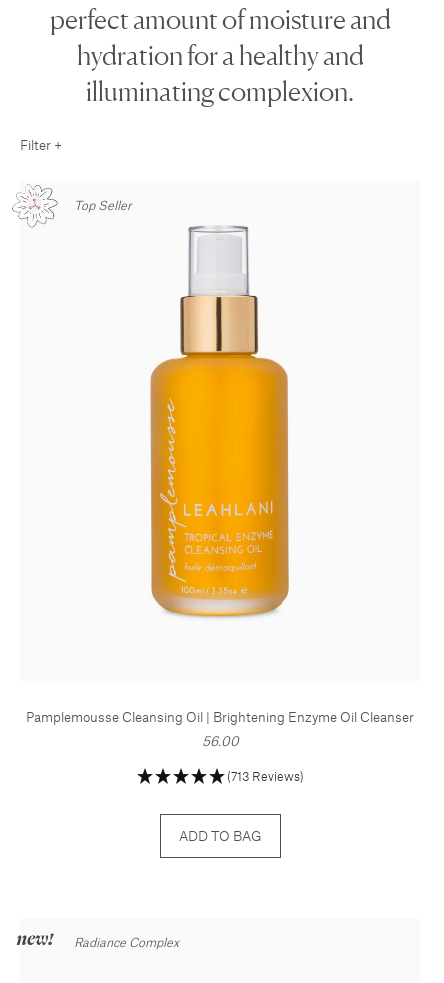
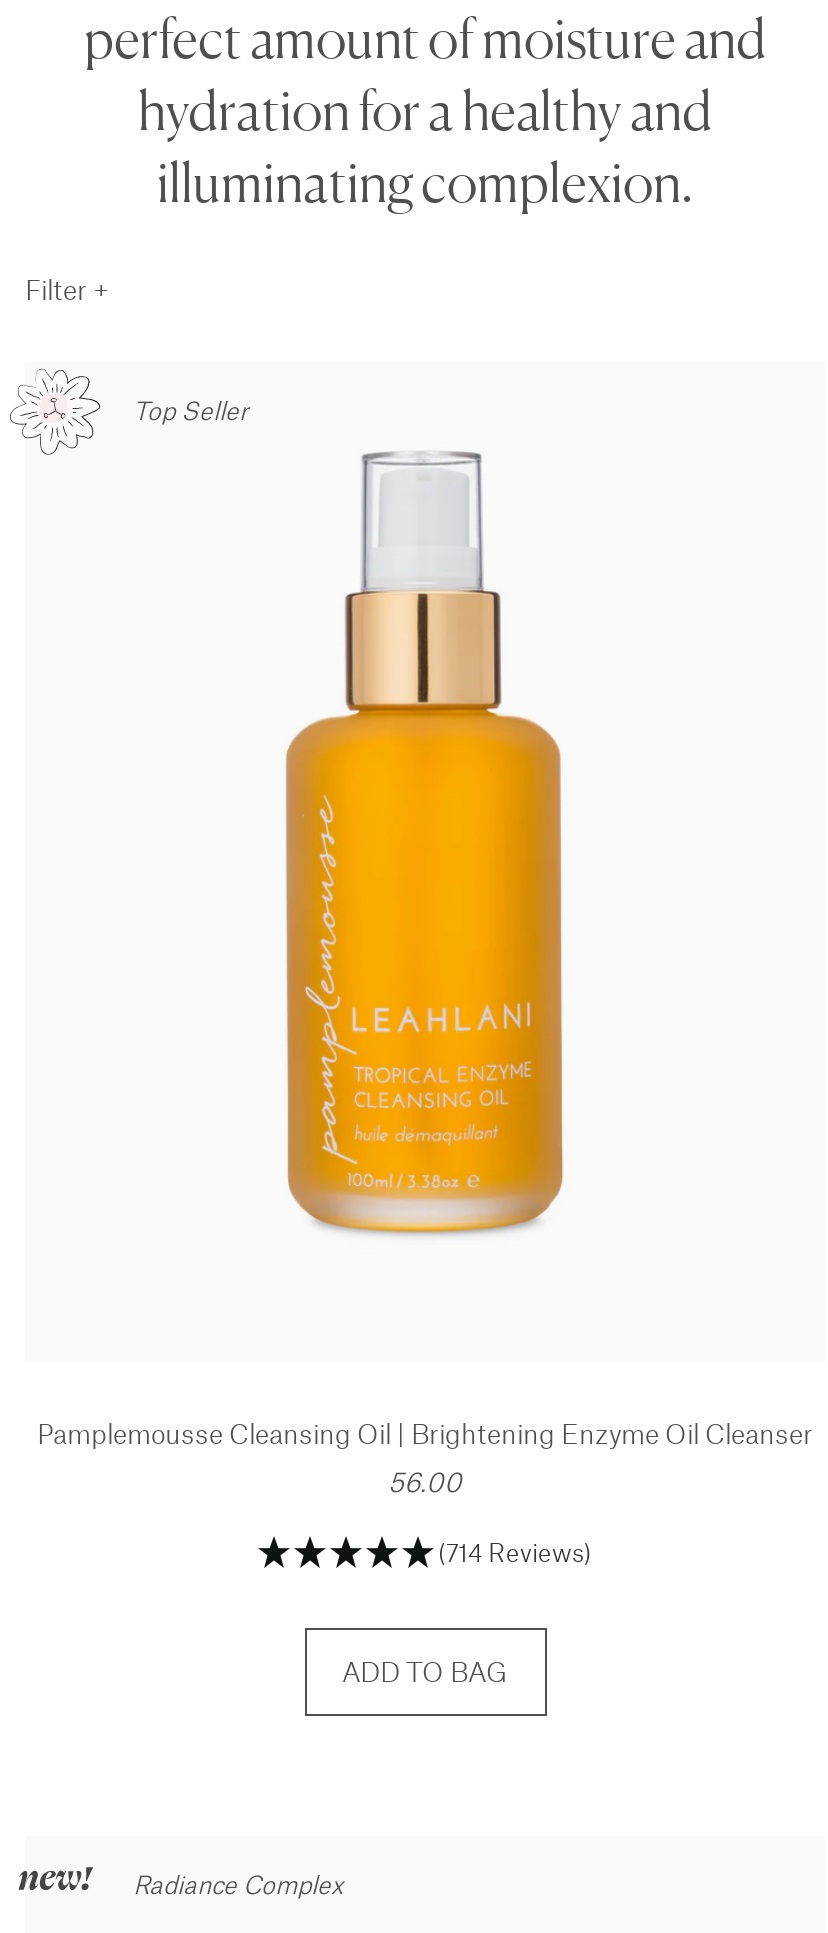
[226,768,303,784] (713 Reviews) -> [438,1536,592,1568] (714 Reviews)

